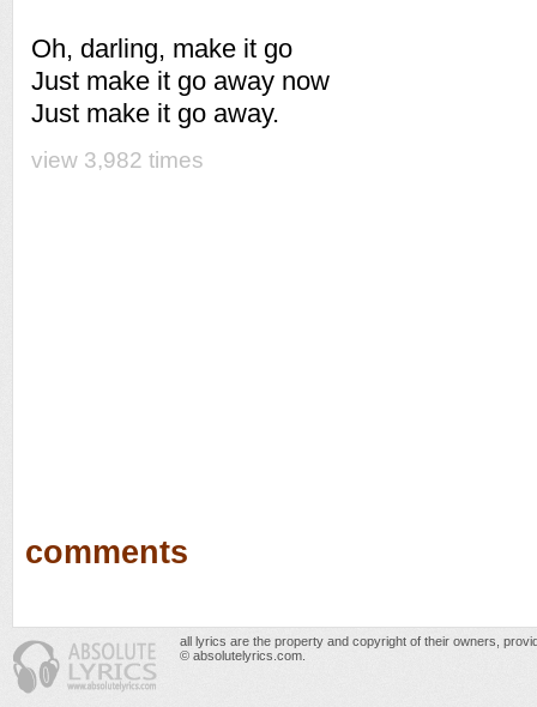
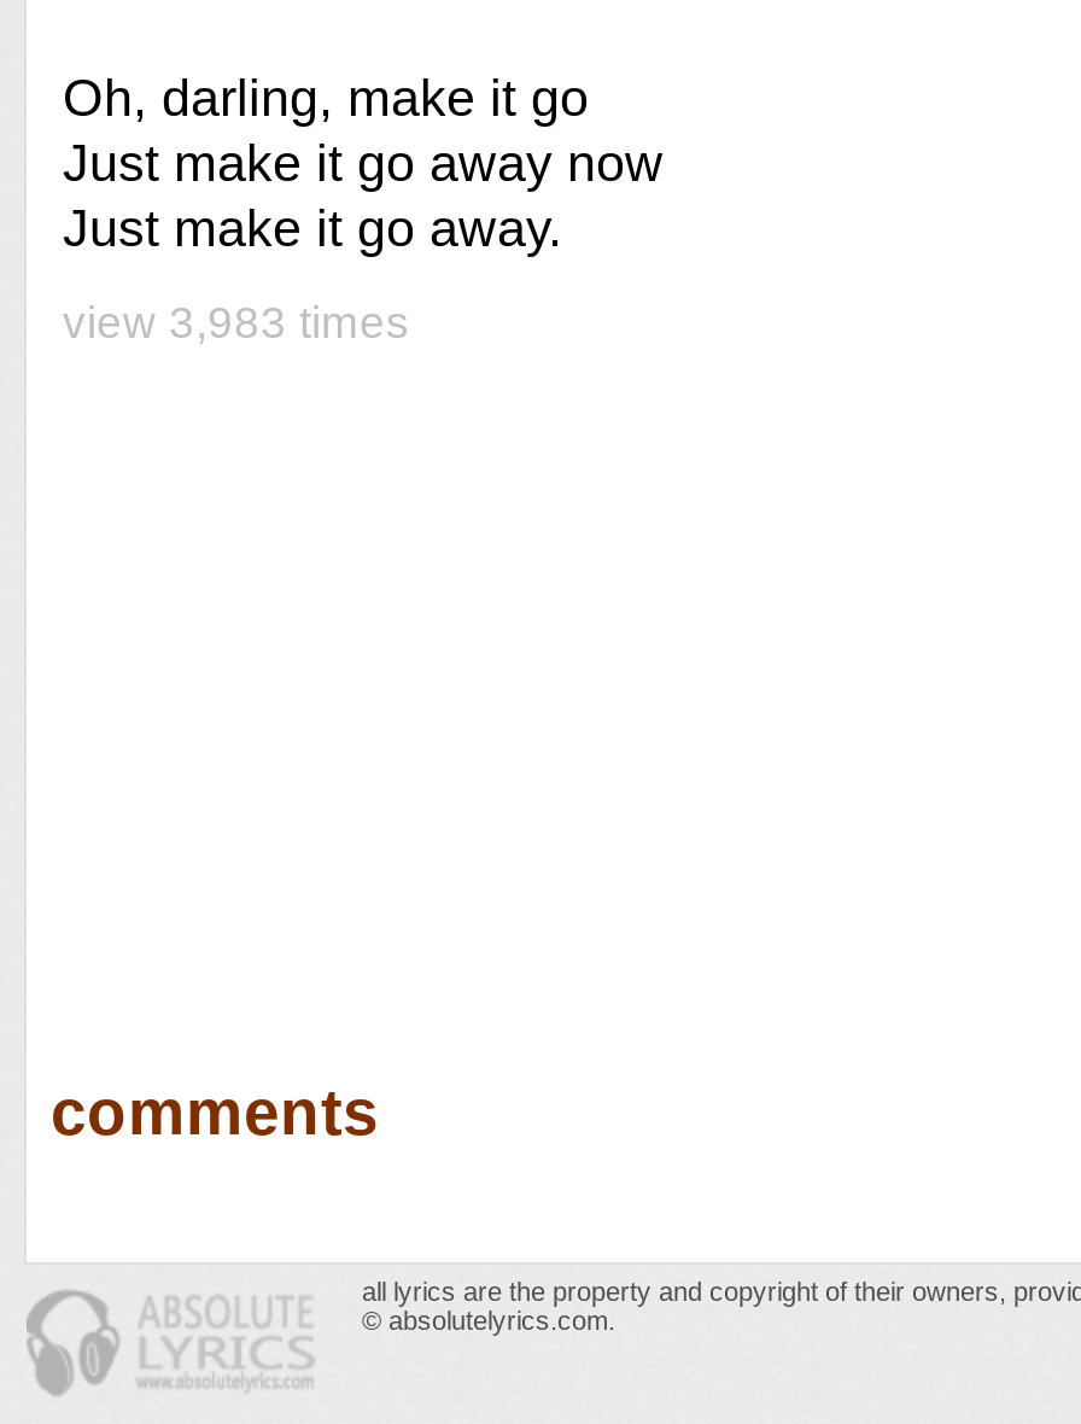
[31,147,204,173] view 3,982 times -> [63,297,410,348] view 3,983 times

